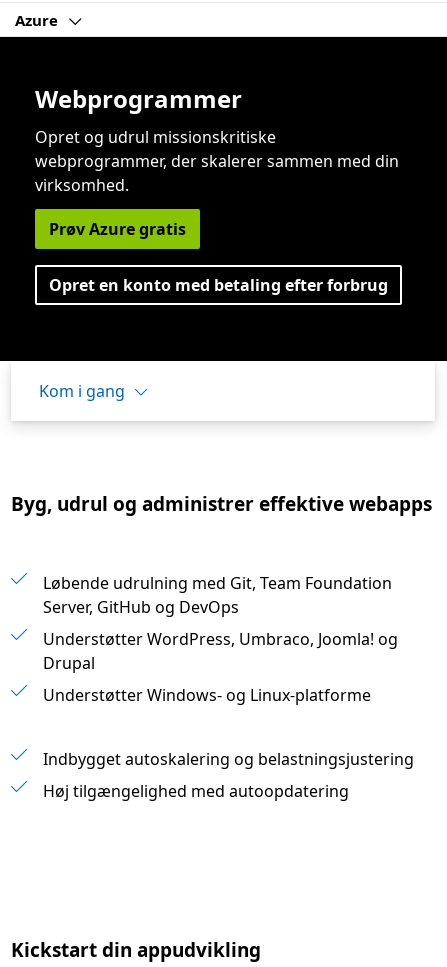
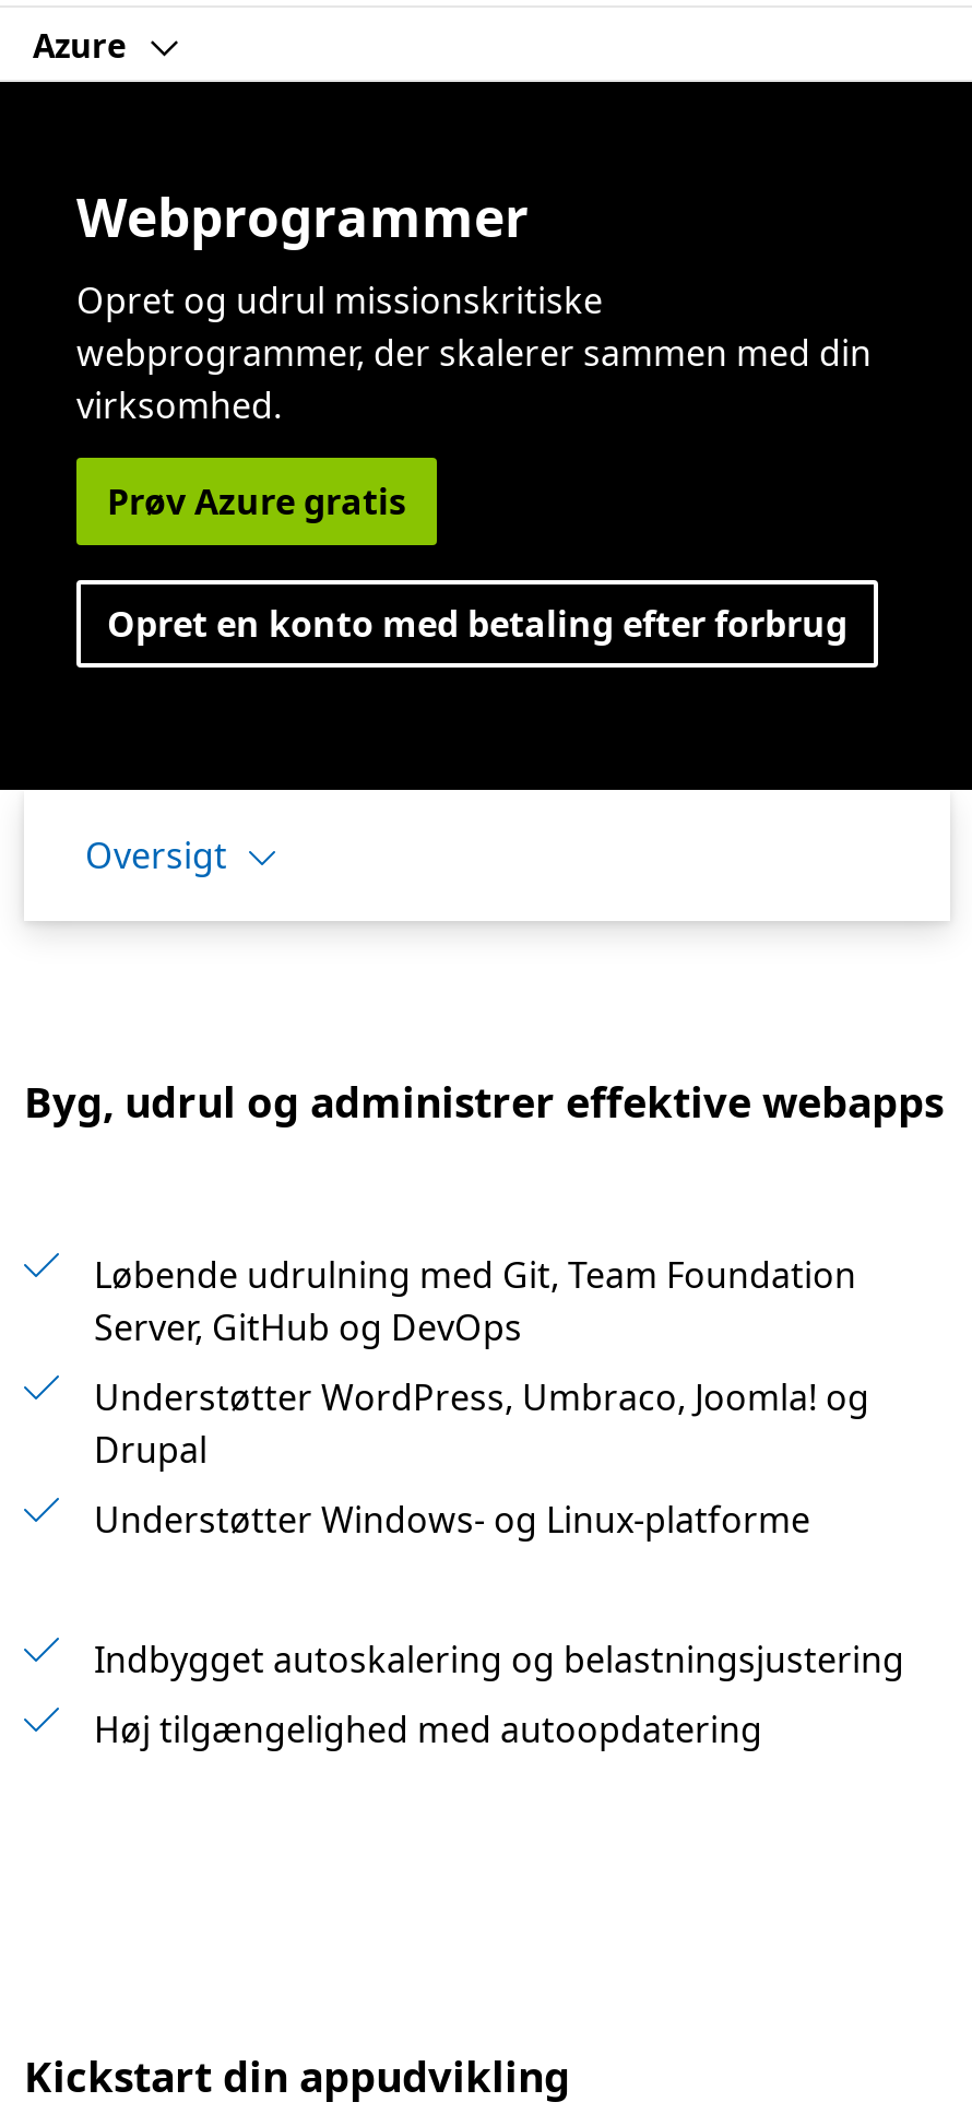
[39,380,125,402] Kom i gang -> [85,831,227,879] Oversigt

